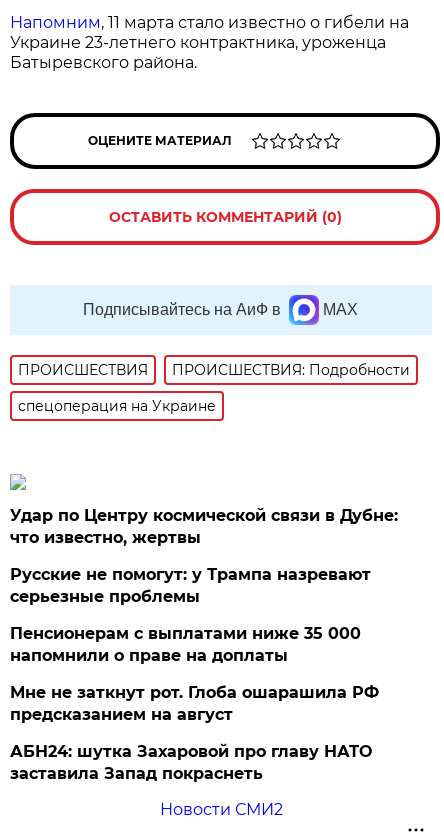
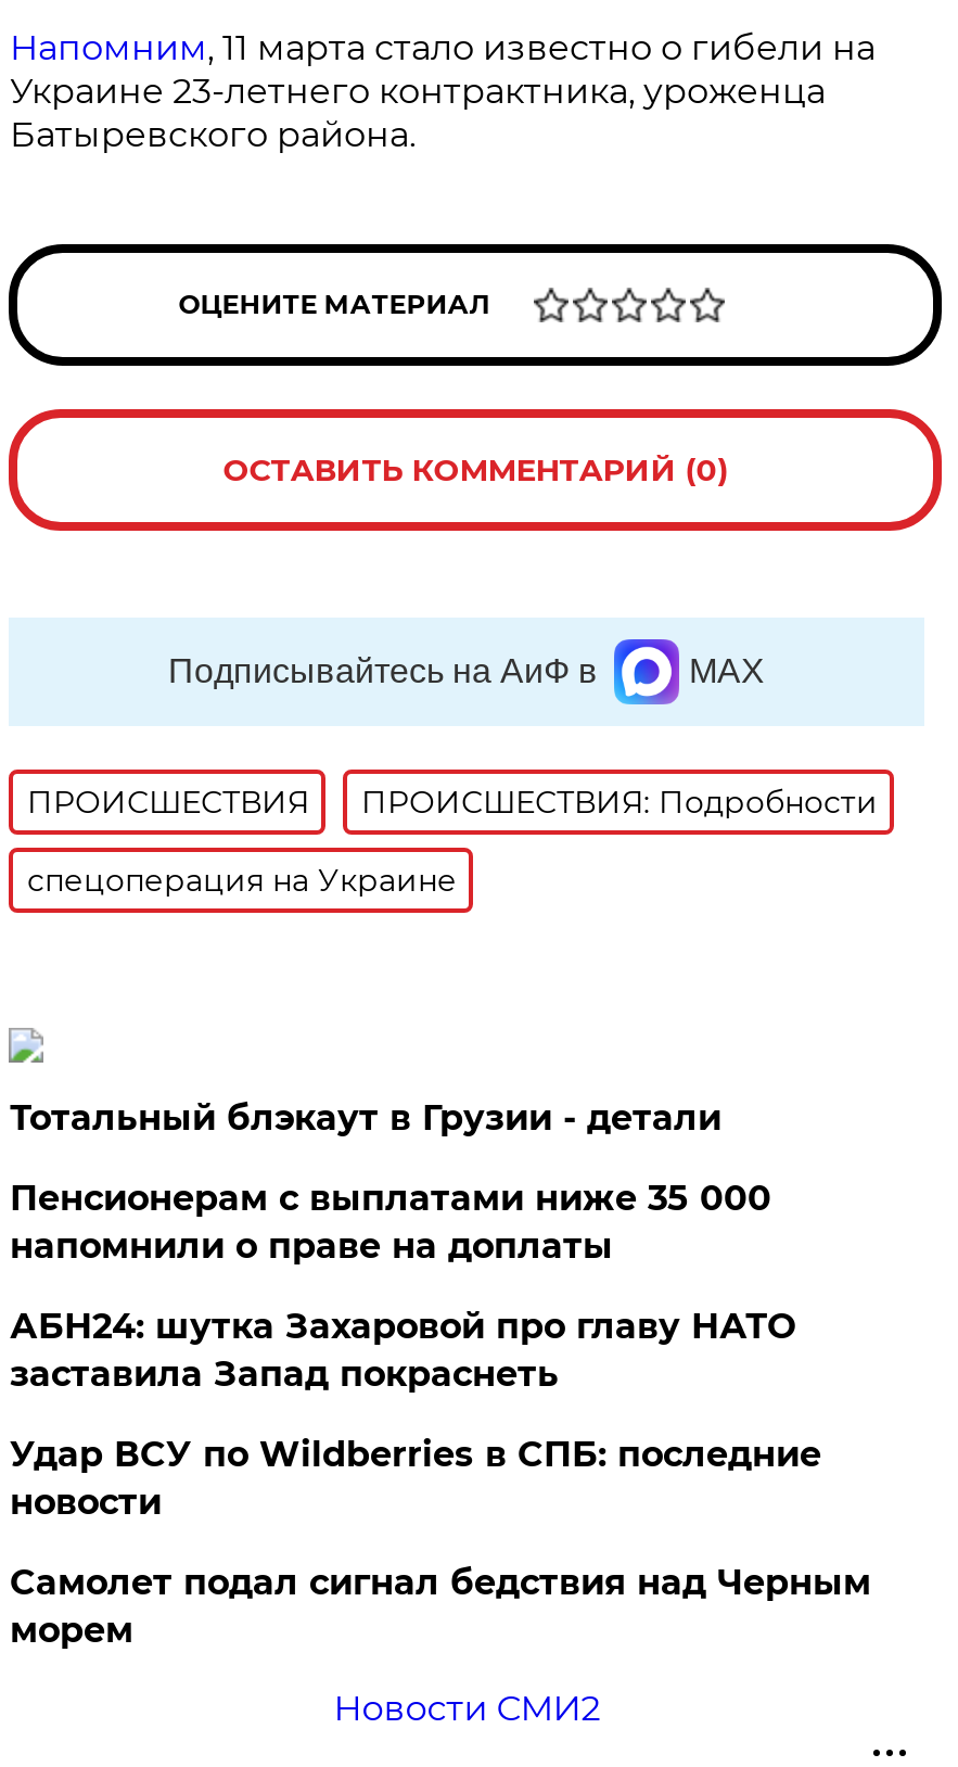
[10,506,398,606] Удар по Центру космической связи в Дубне: | что известно, жертвы | Русские не помогут: у Трампа назревают | серьезные проблемы -> [10,1097,721,1138] Тотальный блэкаут в Грузии - детали
moved [10,624,361,665] -> [10,1177,771,1266]: Пенсионерам с выплатами ниже 35 000 | напомнили о праве на доплаты
[10,683,379,724] Мне не заткнут рот. Глоба ошарашила РФ | предсказанием на август -> none
moved [10,742,372,783] -> [10,1305,795,1394]: АБН24: шутка Захаровой про главу НАТО | заставила Запад покраснеть
none -> [10,1433,871,1650] Удар ВСУ по Wildberries в СПБ: последние | новости | Самолет подал сигнал бедствия над Черным | морем

